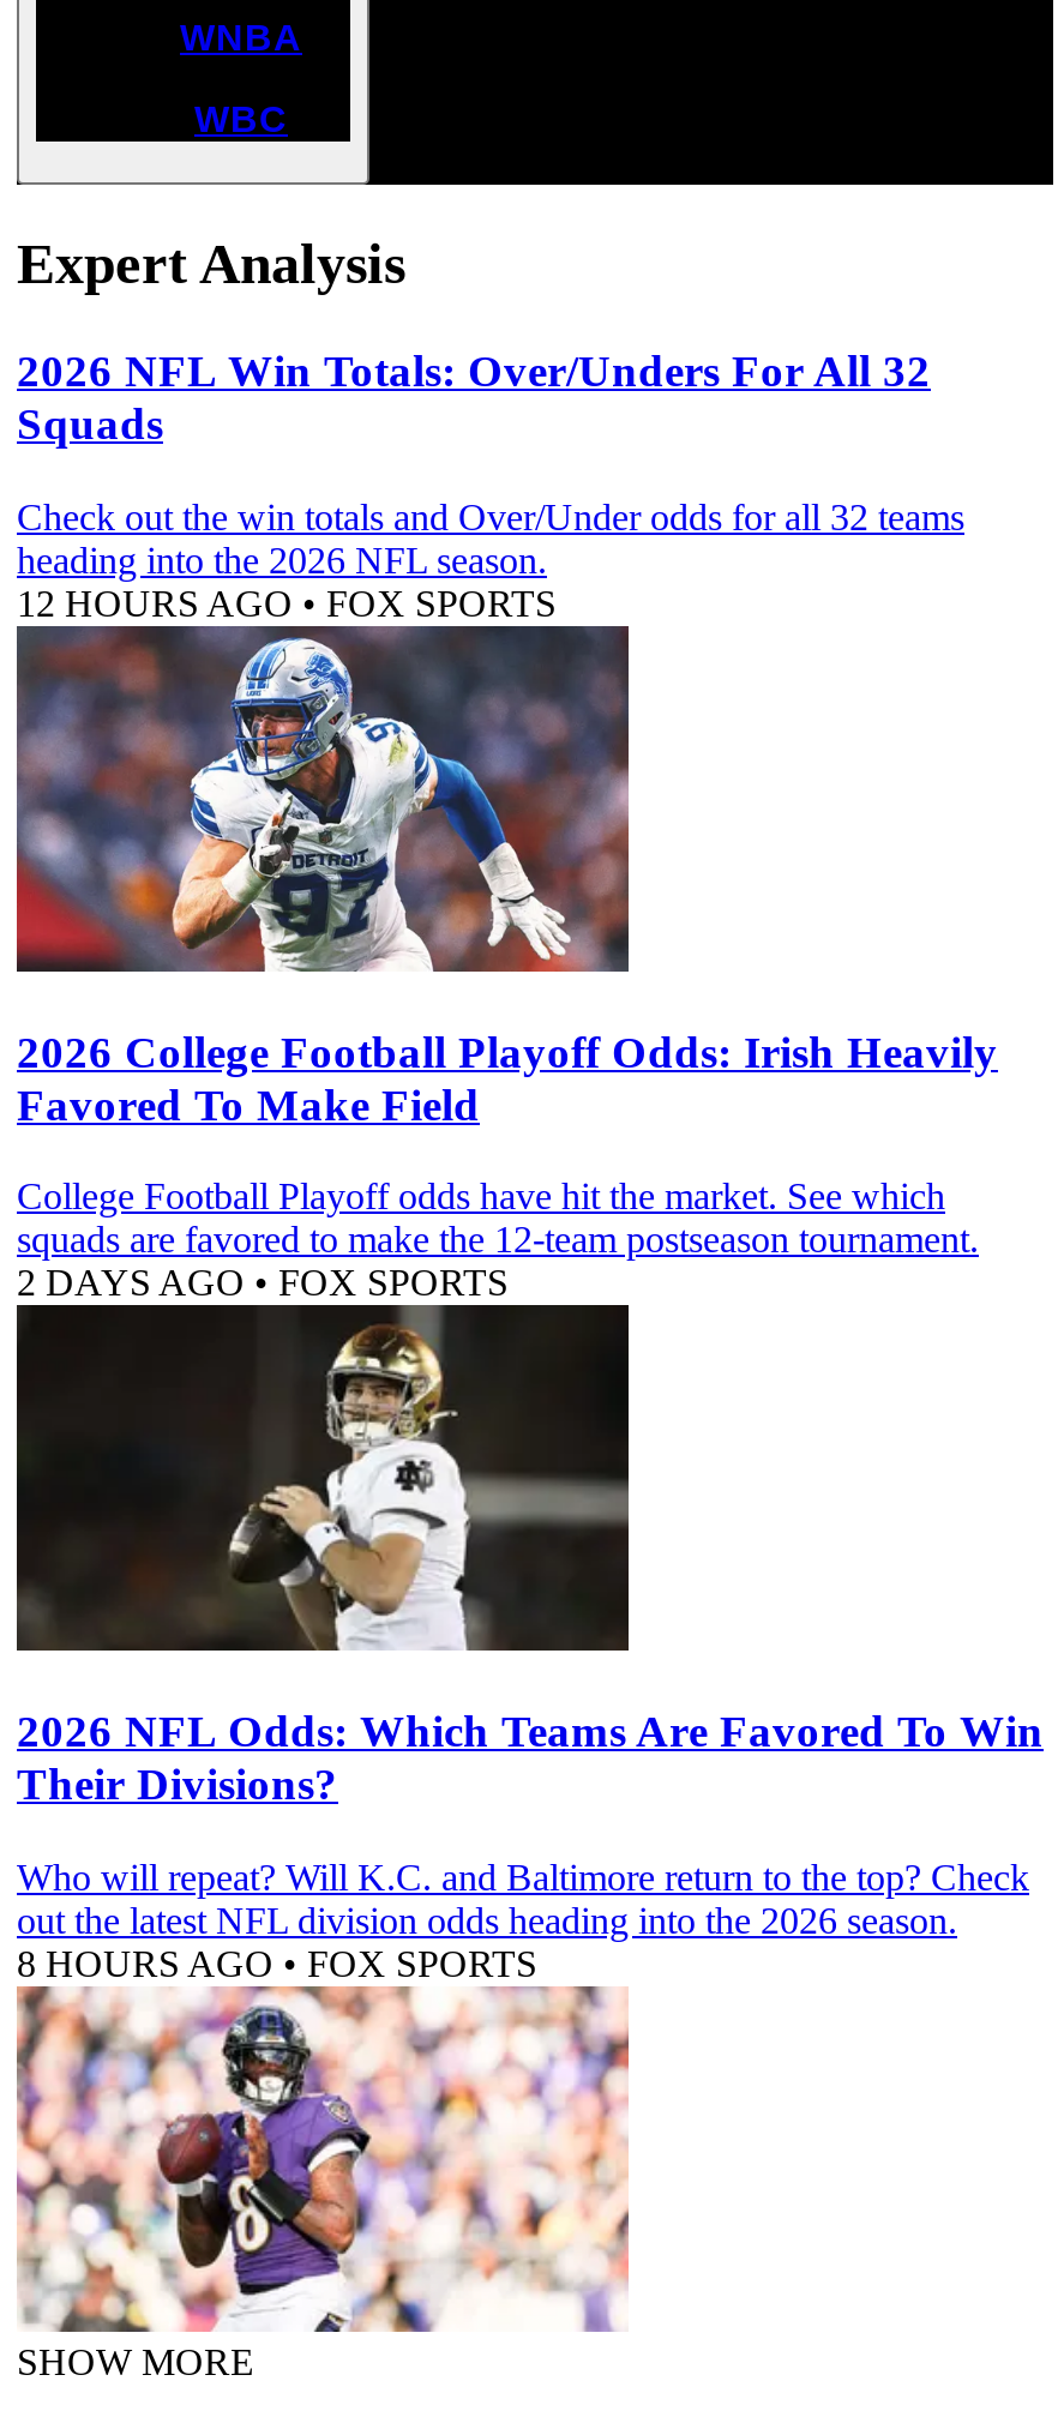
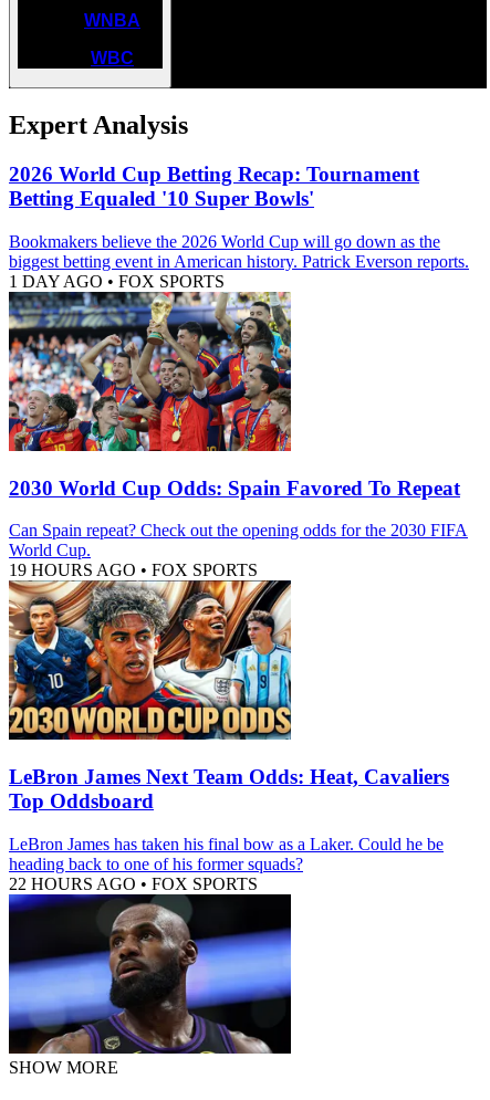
[17,346,931,449] 2026 NFL Win Totals: Over/Unders For All 32 | Squads -> [9,163,419,210] 2026 World Cup Betting Recap: Tournament | Betting Equaled '10 Super Bowls'
[17,496,964,624] Check out the win totals and Over/Under odds for all 32 teams | heading into the 2026 NFL season. | 12 HOURS AGO • FOX SPORTS -> [9,232,469,291] Bookmakers believe the 2026 World Cup will go down as the | biggest betting event in American history. Patrick Everson reports. | 1 DAY AGO • FOX SPORTS
[14,650,998,1129] [image] | 2026 College Football Playoff Odds: Irish Heavily | Favored To Make Field -> [8,292,460,499] [image] | 2030 World Cup Odds: Spain Favored To Repeat
[17,1176,979,1303] College Football Playoff odds have hit the market. See which | squads are favored to make the 12-team postseason tournament. | 2 DAYS AGO • FOX SPORTS -> [9,521,468,580] Can Spain repeat? Check out the opening odds for the 2030 FIFA | World Cup. | 19 HOURS AGO • FOX SPORTS
[14,1307,1044,1809] [image] | 2026 NFL Odds: Which Teams Are Favored To Win | Their Divisions? -> [8,593,449,813] [image] | LeBron James Next Team Odds: Heat, Cavaliers | Top Oddsboard
[17,1856,1029,1983] Who will repeat? Will K.C. and Baltimore return to the top? Check | out the latest NFL division odds heading into the 2026 season. | 8 HOURS AGO • FOX SPORTS -> [9,834,444,893] LeBron James has taken his final bow as a Laker. Could he be | heading back to one of his former squads? | 22 HOURS AGO • FOX SPORTS
[14,1986,631,2334] [image] -> [8,905,292,1055] [image]

